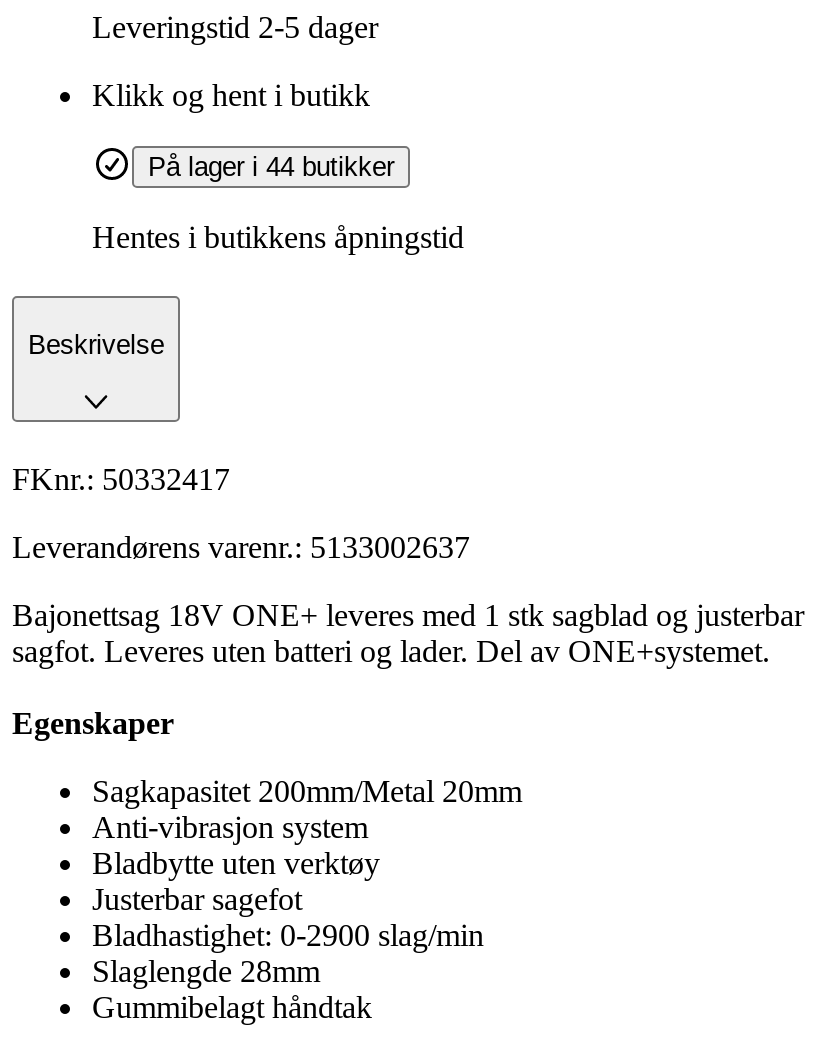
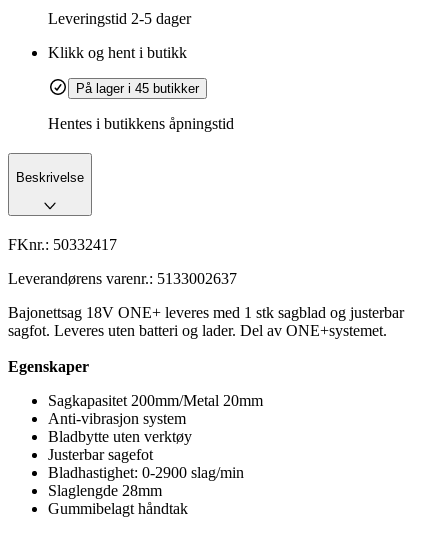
[148,153,394,183] På lager i 44 butikker -> [76,81,199,96] På lager i 45 butikker

